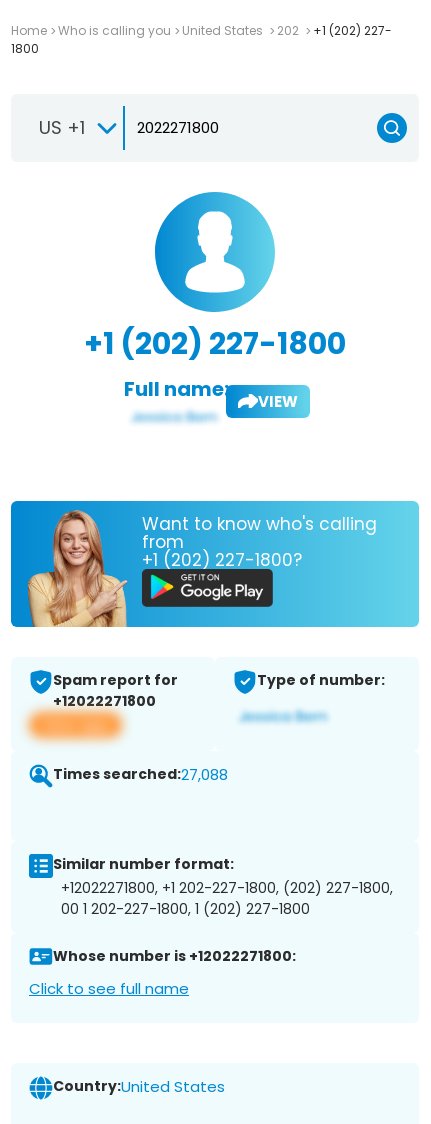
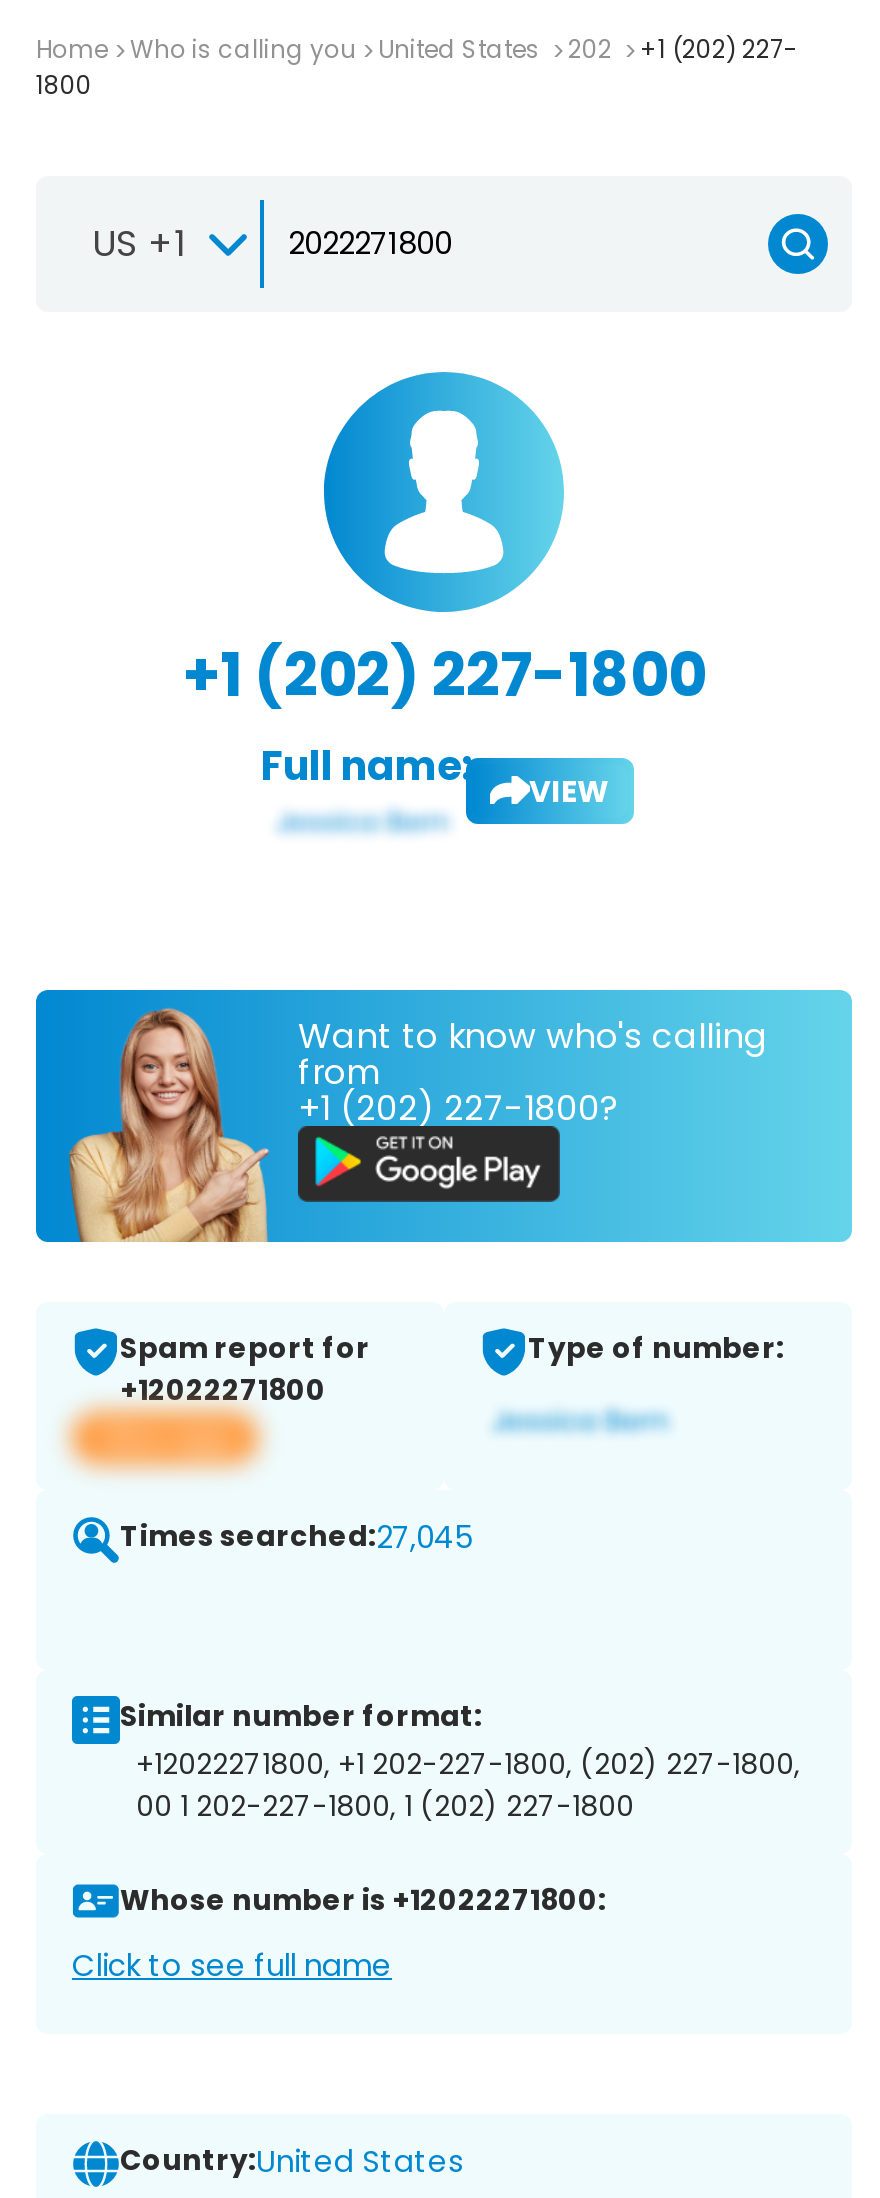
[53,764,228,785] Times searched:27,088 -> [120,1516,474,1558] Times searched:27,045

